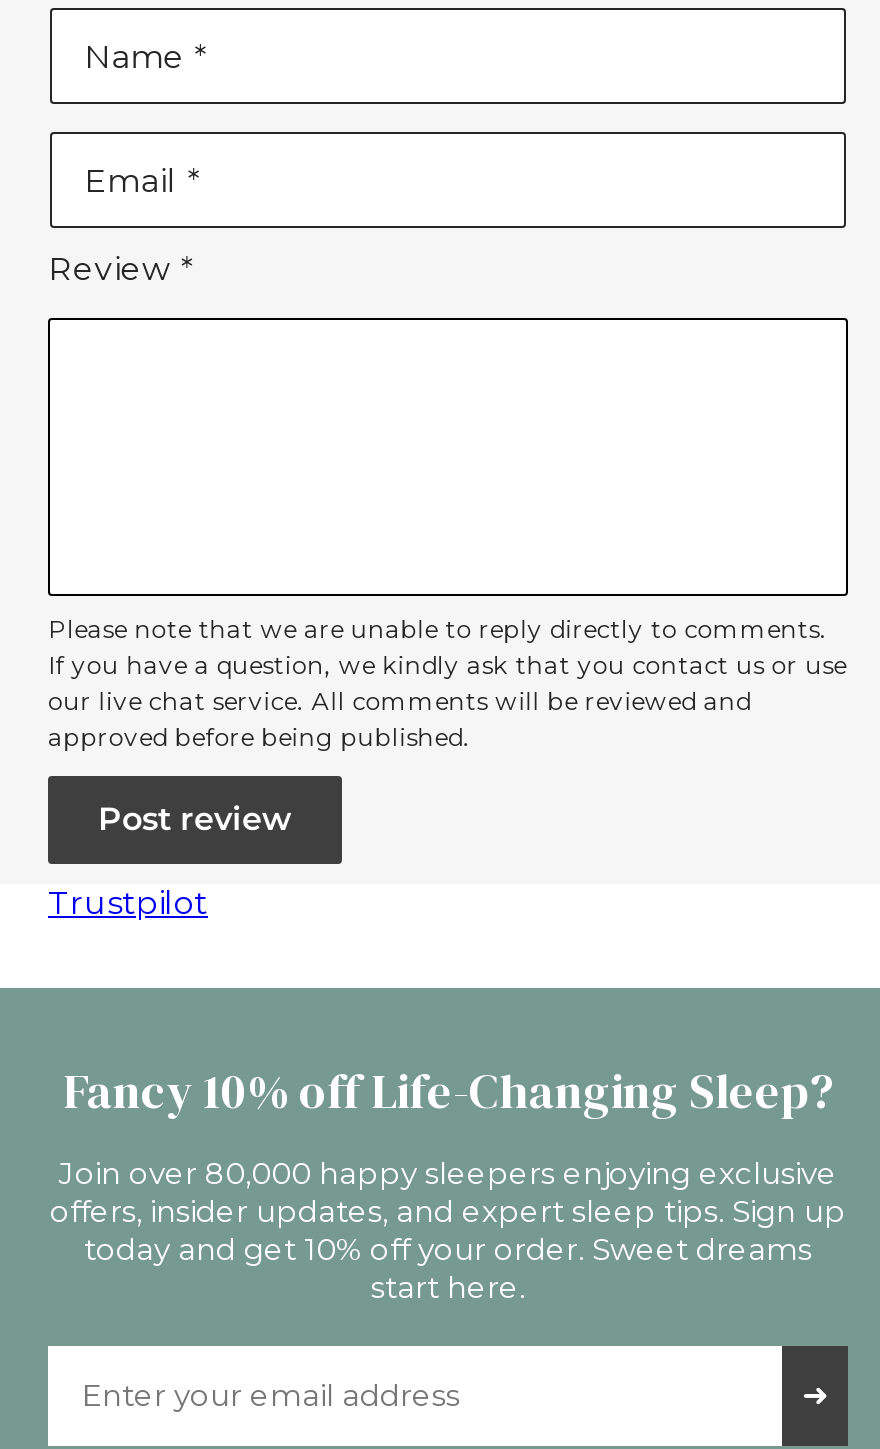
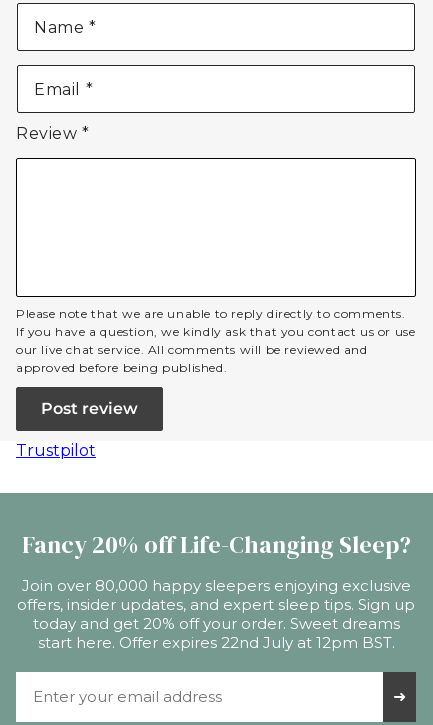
[63,1057,833,1123] Fancy 10% off Life-Changing Sleep? -> [21,527,410,560] Fancy 20% off Life-Changing Sleep?
[84,1229,812,1305] today and get 10% off your order. Sweet dreams | start here. -> [32,613,399,651] today and get 20% off your order. Sweet dreams | start here. Offer expires 22nd July at 12pm BST.

